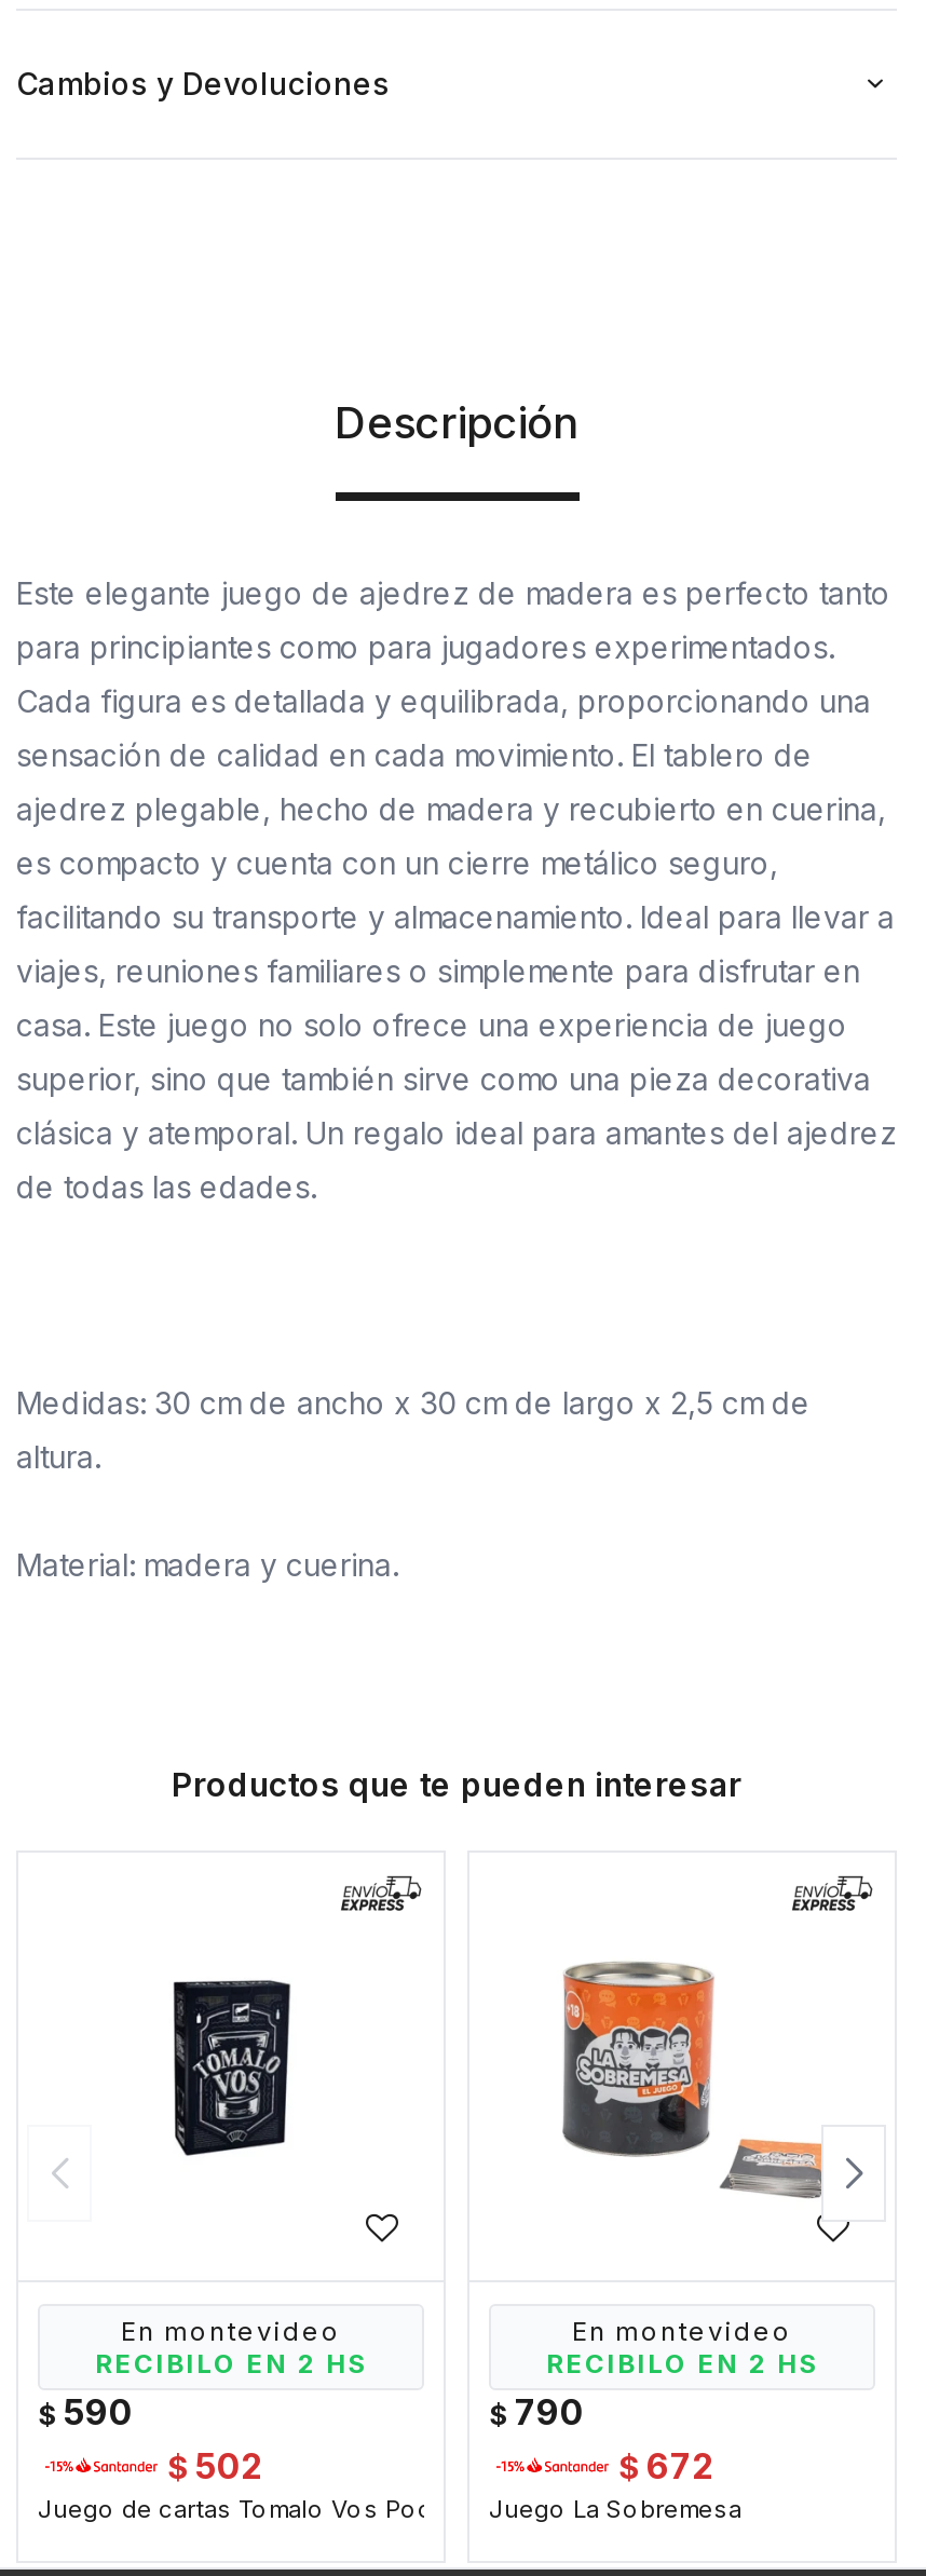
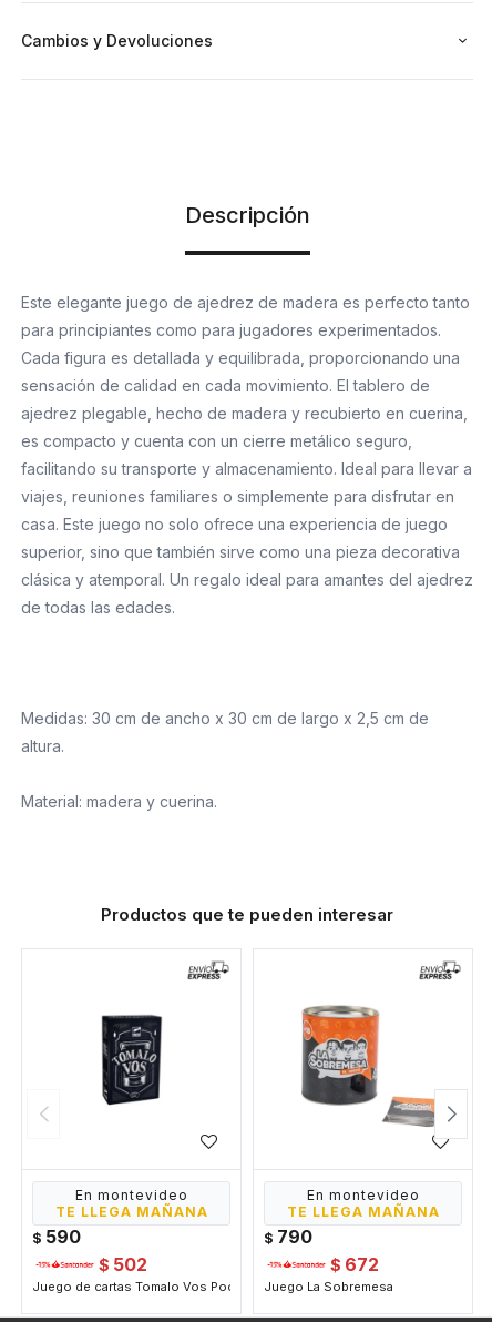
[95,2347,367,2380] RECIBILO EN 2 HS -> [55,1203,208,1220] TE LLEGA MAÑANA
[546,2347,818,2380] RECIBILO EN 2 HS -> [286,1203,439,1220] TE LLEGA MAÑANA

